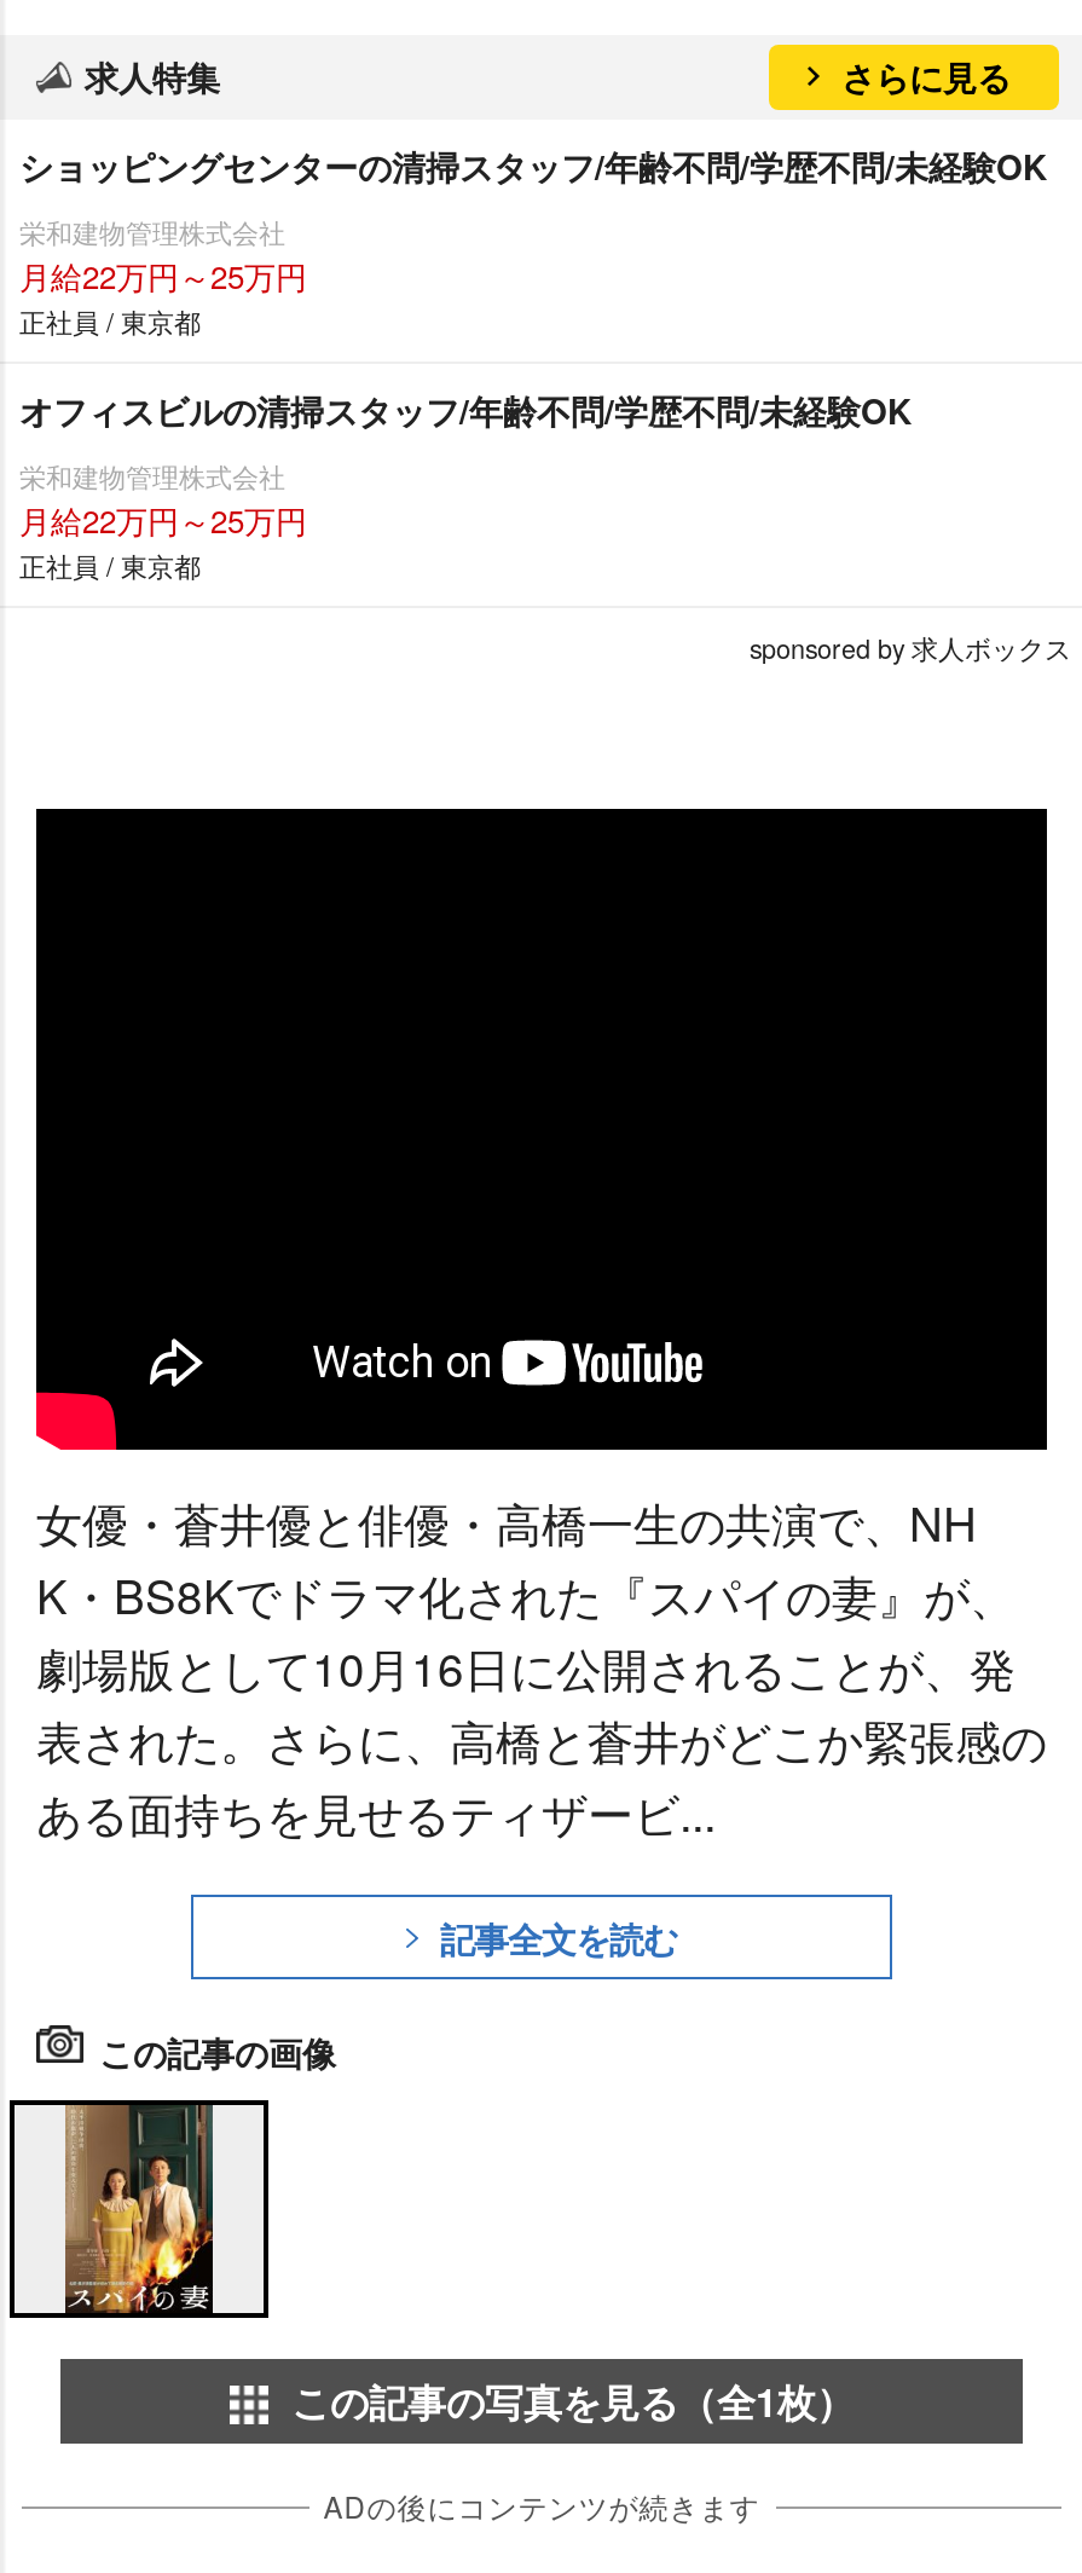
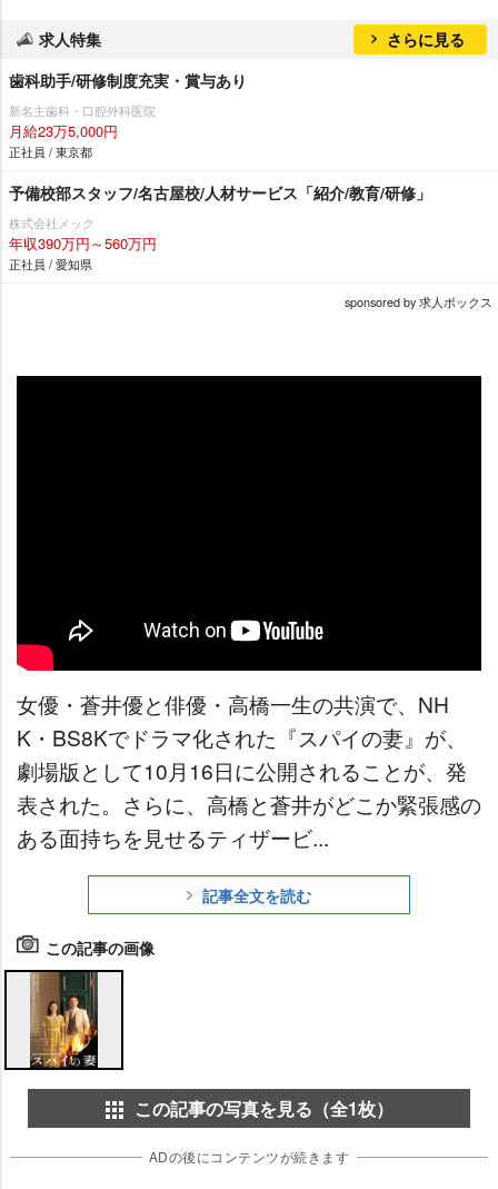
[19,141,1047,190] ショッピングセンターの清掃スタッフ/年齢不問/学歴不問/未経験OK -> [9,69,247,91] 歯科助手/研修制度充実・賞与あり
[19,214,307,299] 栄和建物管理株式会社 | 月給22万円～25万円 -> [9,102,156,141] 新名主歯科・口腔外科医院 | 月給23万5,000円
[19,386,912,434] オフィスビルの清掃スタッフ/年齢不問/学歴不問/未経験OK -> [9,181,431,204] 予備校部スタッフ/名古屋校/人材サービス「紹介/教育/研修」
[19,458,307,584] 栄和建物管理株式会社 | 月給22万円～25万円 | 正社員 / 東京都 -> [9,215,157,273] 株式会社メック | 年収390万円～560万円 | 正社員 / 愛知県

